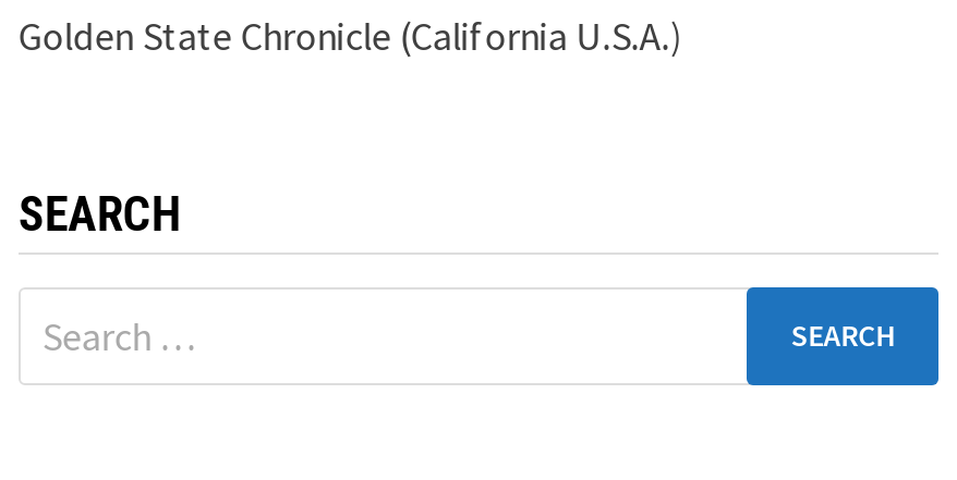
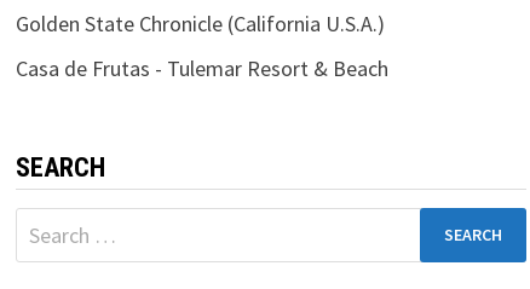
none -> [15,54,388,82] Casa de Frutas - Tulemar Resort & Beach

